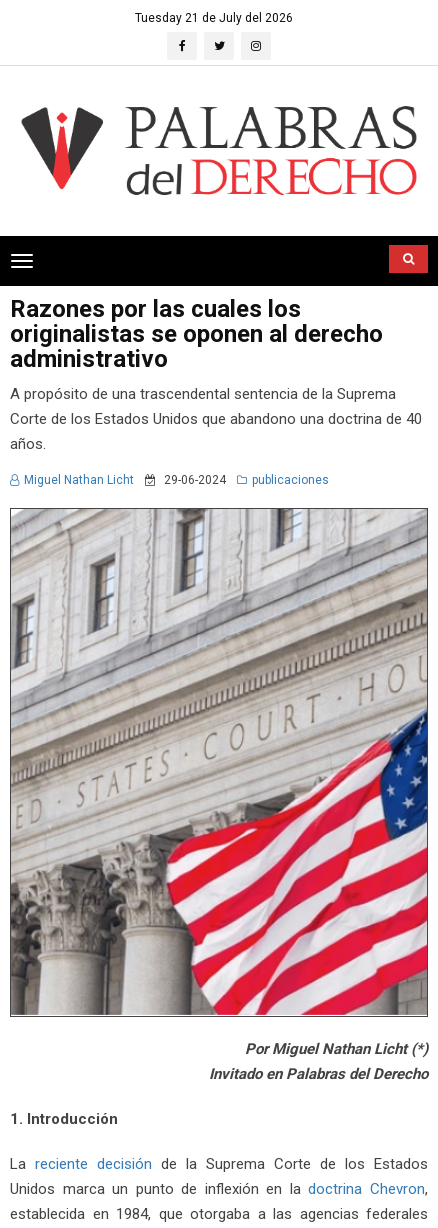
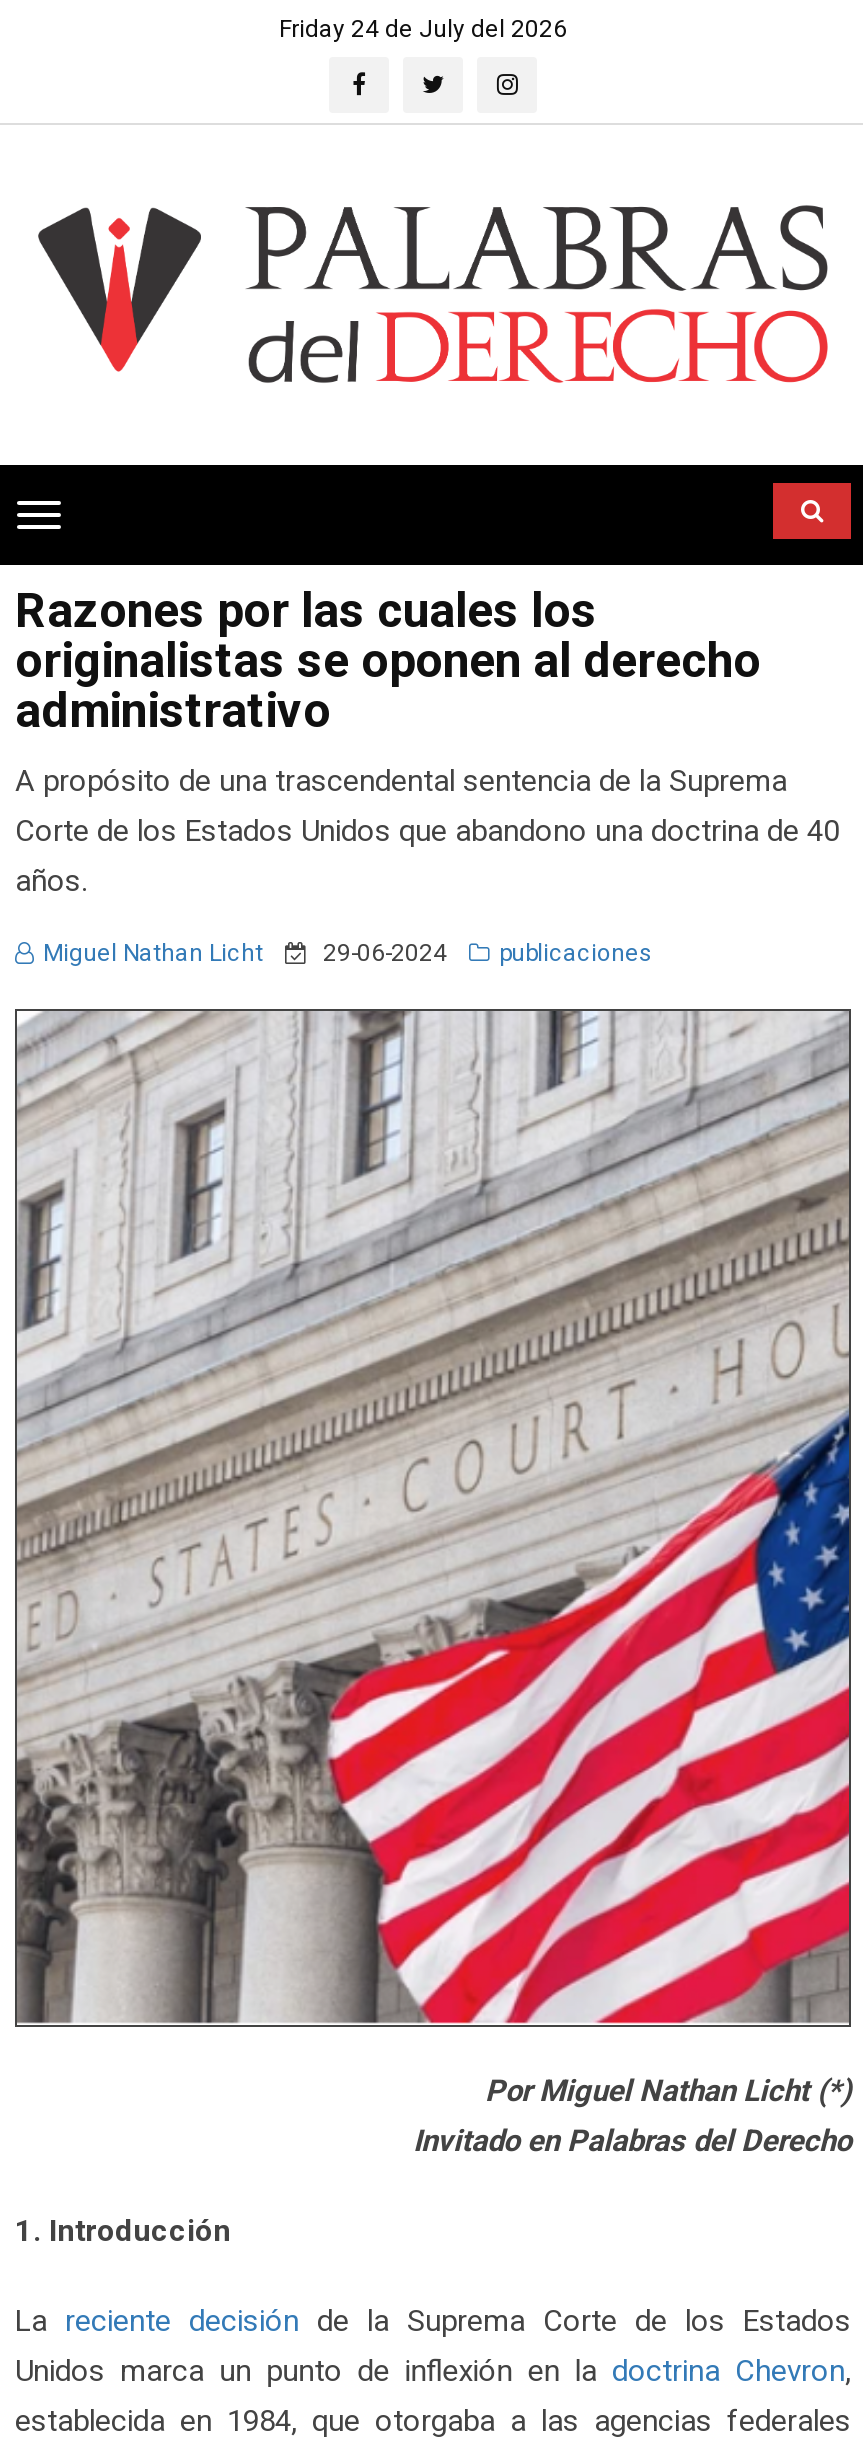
[135,11,293,25] Tuesday 21 de July del 2026 -> [279,15,567,43] Friday 24 de July del 2026

